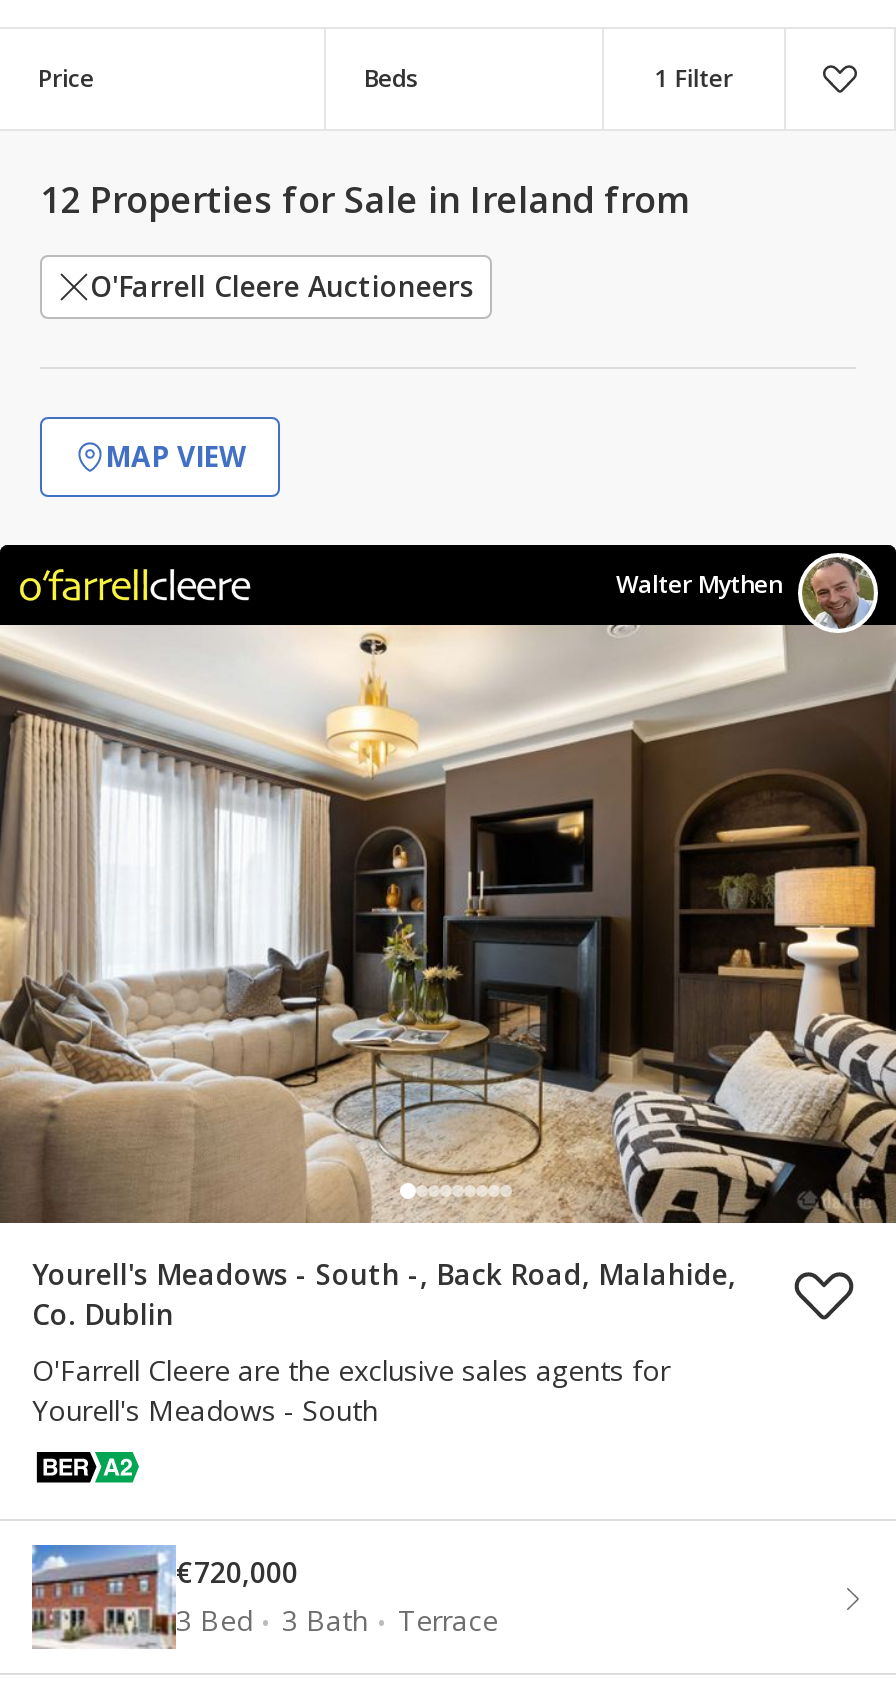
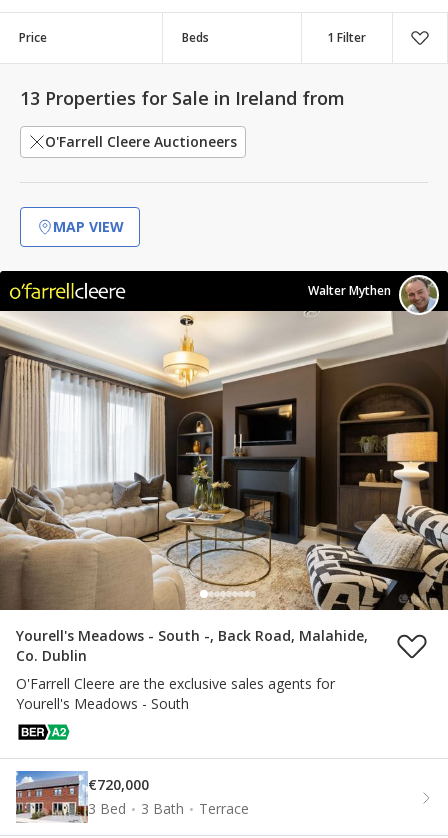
[40,175,690,223] 12 Properties for Sale in Ireland from -> [20,86,345,110] 13 Properties for Sale in Ireland from

